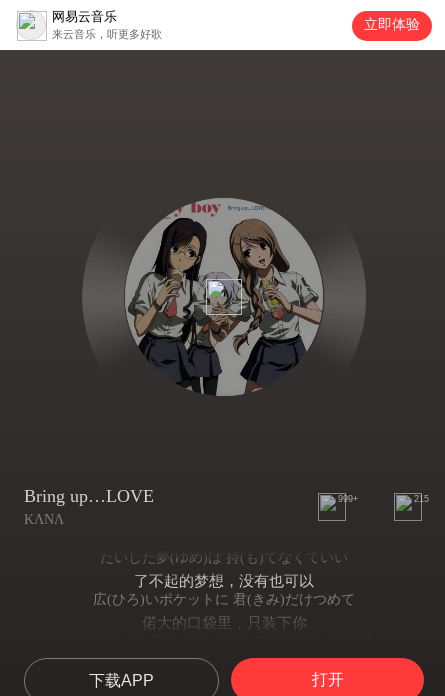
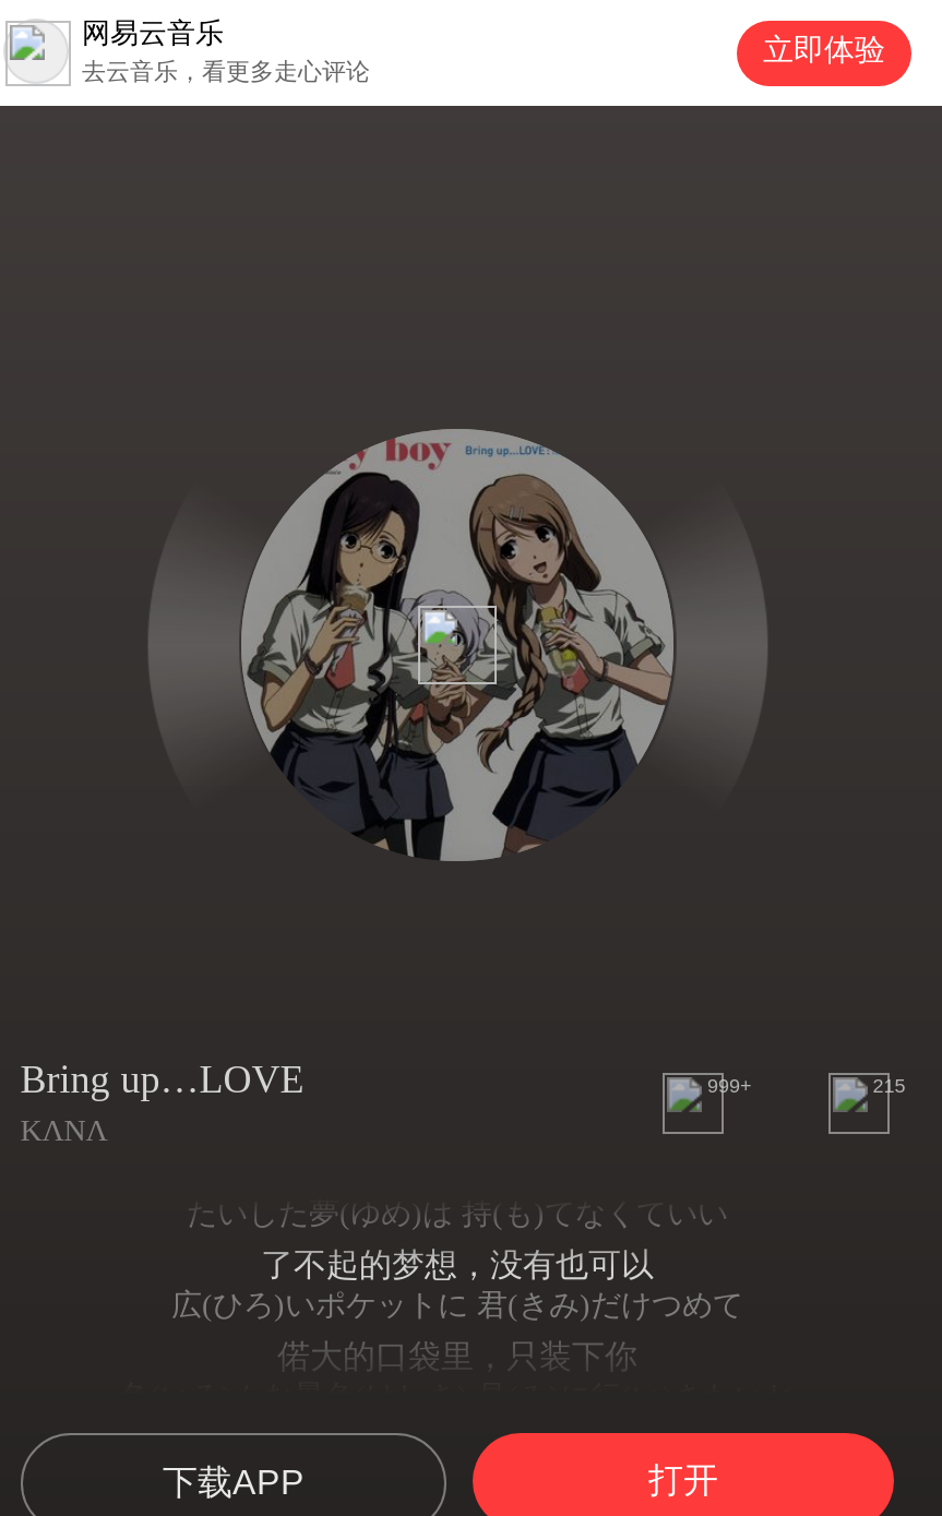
[52,28,162,40] 来云音乐，听更多好歌 -> [82,58,370,84] 去云音乐，看更多走心评论

